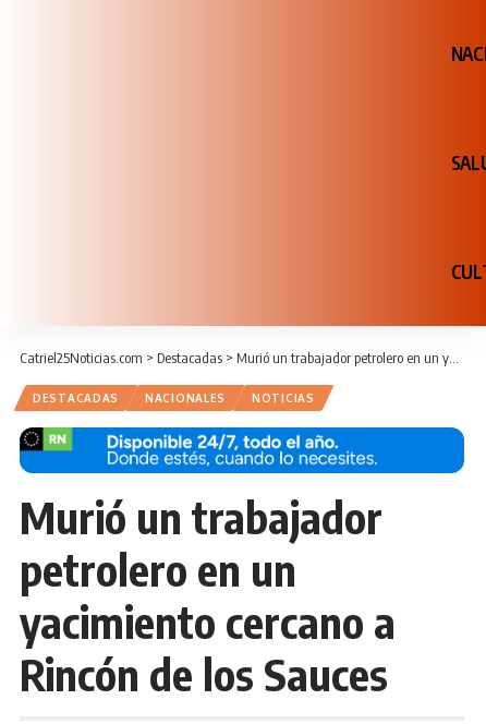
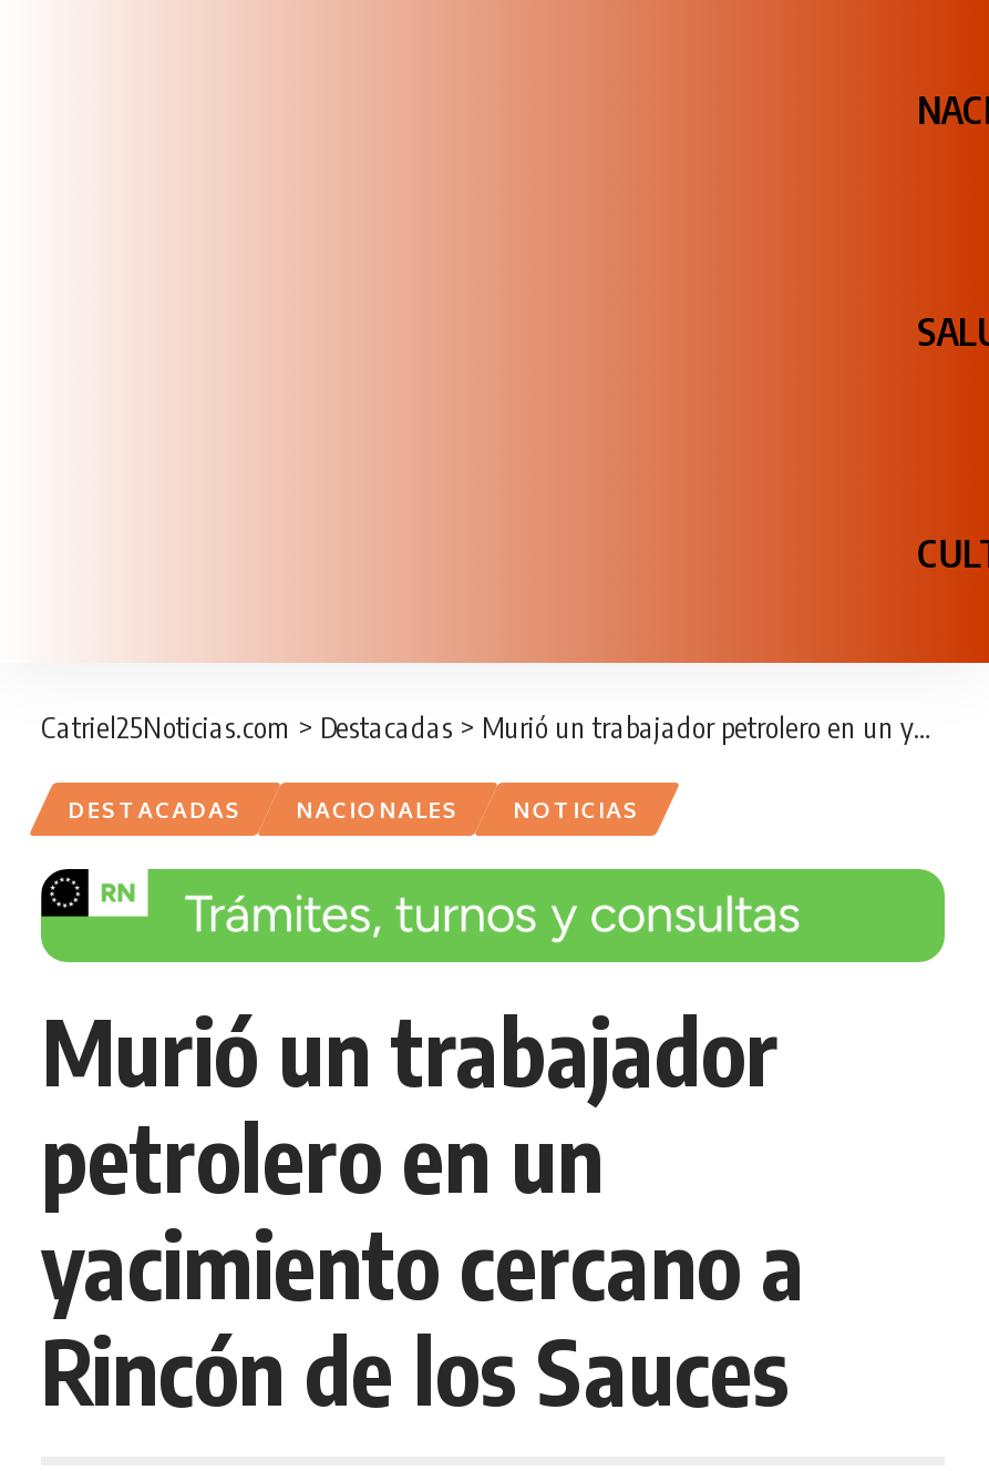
[19,426,465,474] [image] -> [39,867,947,964] [image]

